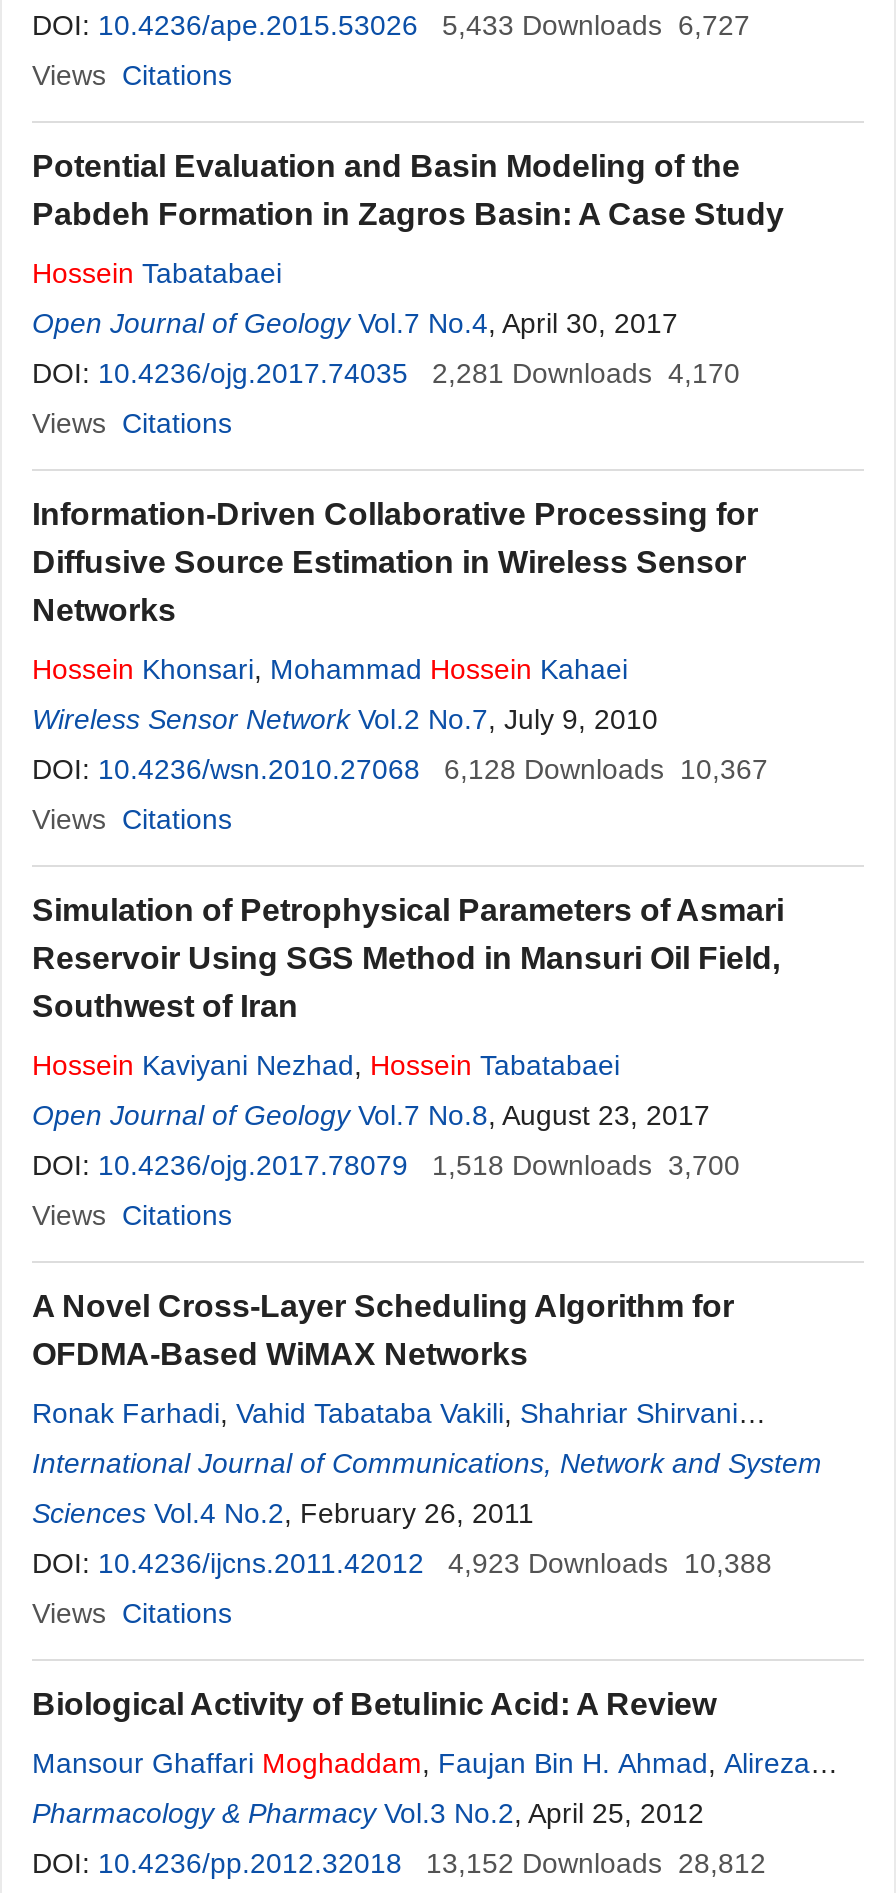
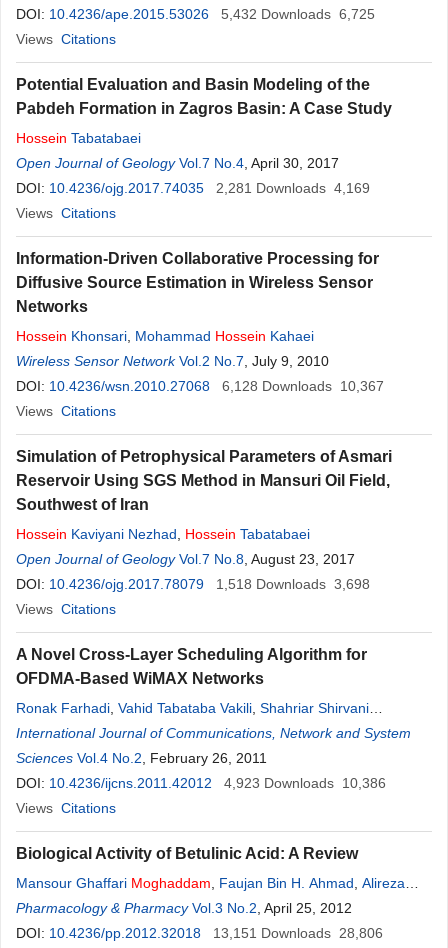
[32,9,750,41] DOI: 10.4236/ape.2015.53026 5,433 Downloads 6,727 -> [16,6,375,22] DOI: 10.4236/ape.2015.53026 5,432 Downloads 6,725
[32,357,740,389] DOI: 10.4236/ojg.2017.74035 2,281 Downloads 4,170 -> [16,180,370,196] DOI: 10.4236/ojg.2017.74035 2,281 Downloads 4,169
[32,1149,740,1181] DOI: 10.4236/ojg.2017.78079 1,518 Downloads 3,700 -> [16,576,370,592] DOI: 10.4236/ojg.2017.78079 1,518 Downloads 3,698
[32,1547,772,1579] DOI: 10.4236/ijcns.2011.42012 4,923 Downloads 10,388 -> [16,775,386,791] DOI: 10.4236/ijcns.2011.42012 4,923 Downloads 10,386
[32,1847,766,1879] DOI: 10.4236/pp.2012.32018 13,152 Downloads 28,812 -> [16,925,383,941] DOI: 10.4236/pp.2012.32018 13,151 Downloads 28,806

